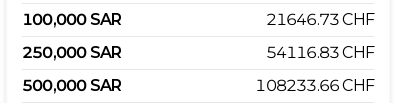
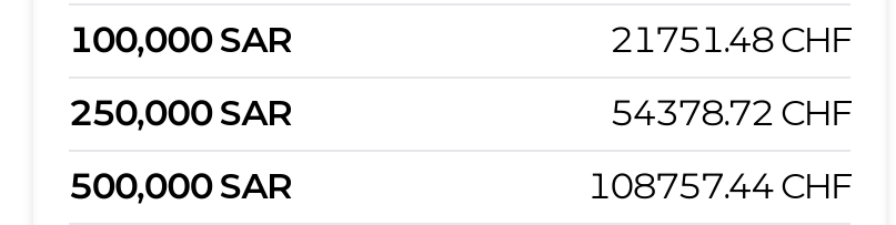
[266,10,374,29] 21646.73 CHF -> [610,19,850,61] 21751.48 CHF
[266,43,374,62] 54116.83 CHF -> [610,92,850,134] 54378.72 CHF
[255,76,374,95] 108233.66 CHF -> [587,165,850,207] 108757.44 CHF

